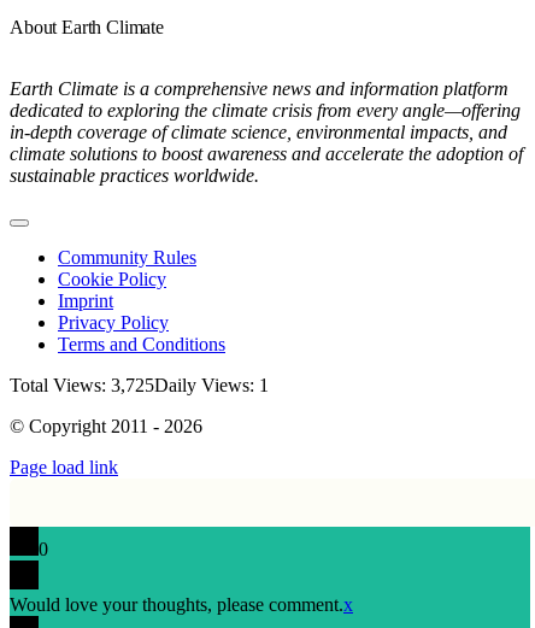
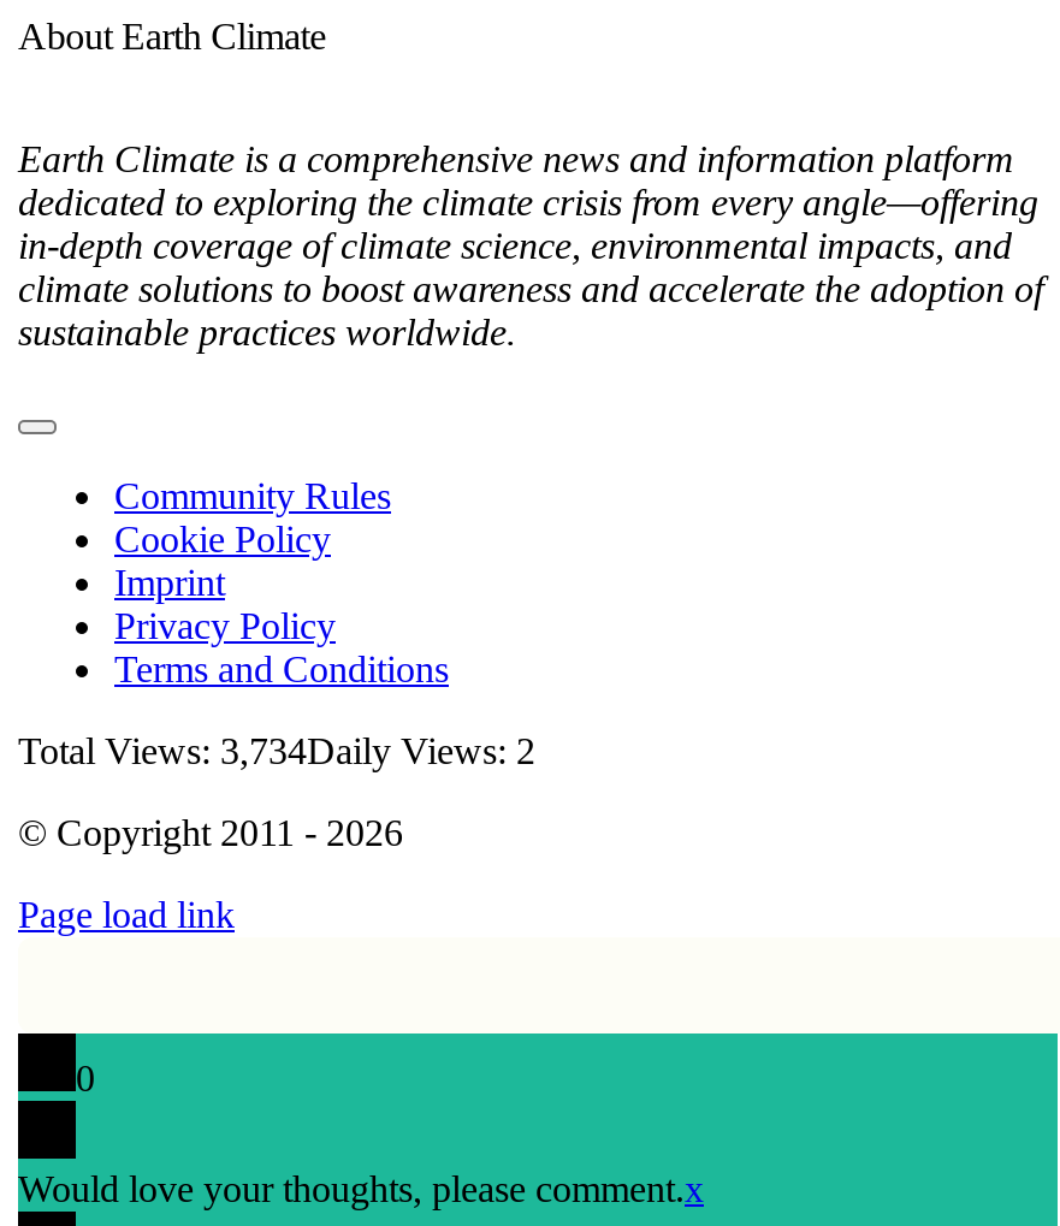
[10,374,269,395] Total Views: 3,725Daily Views: 1 -> [18,729,535,770] Total Views: 3,734Daily Views: 2

